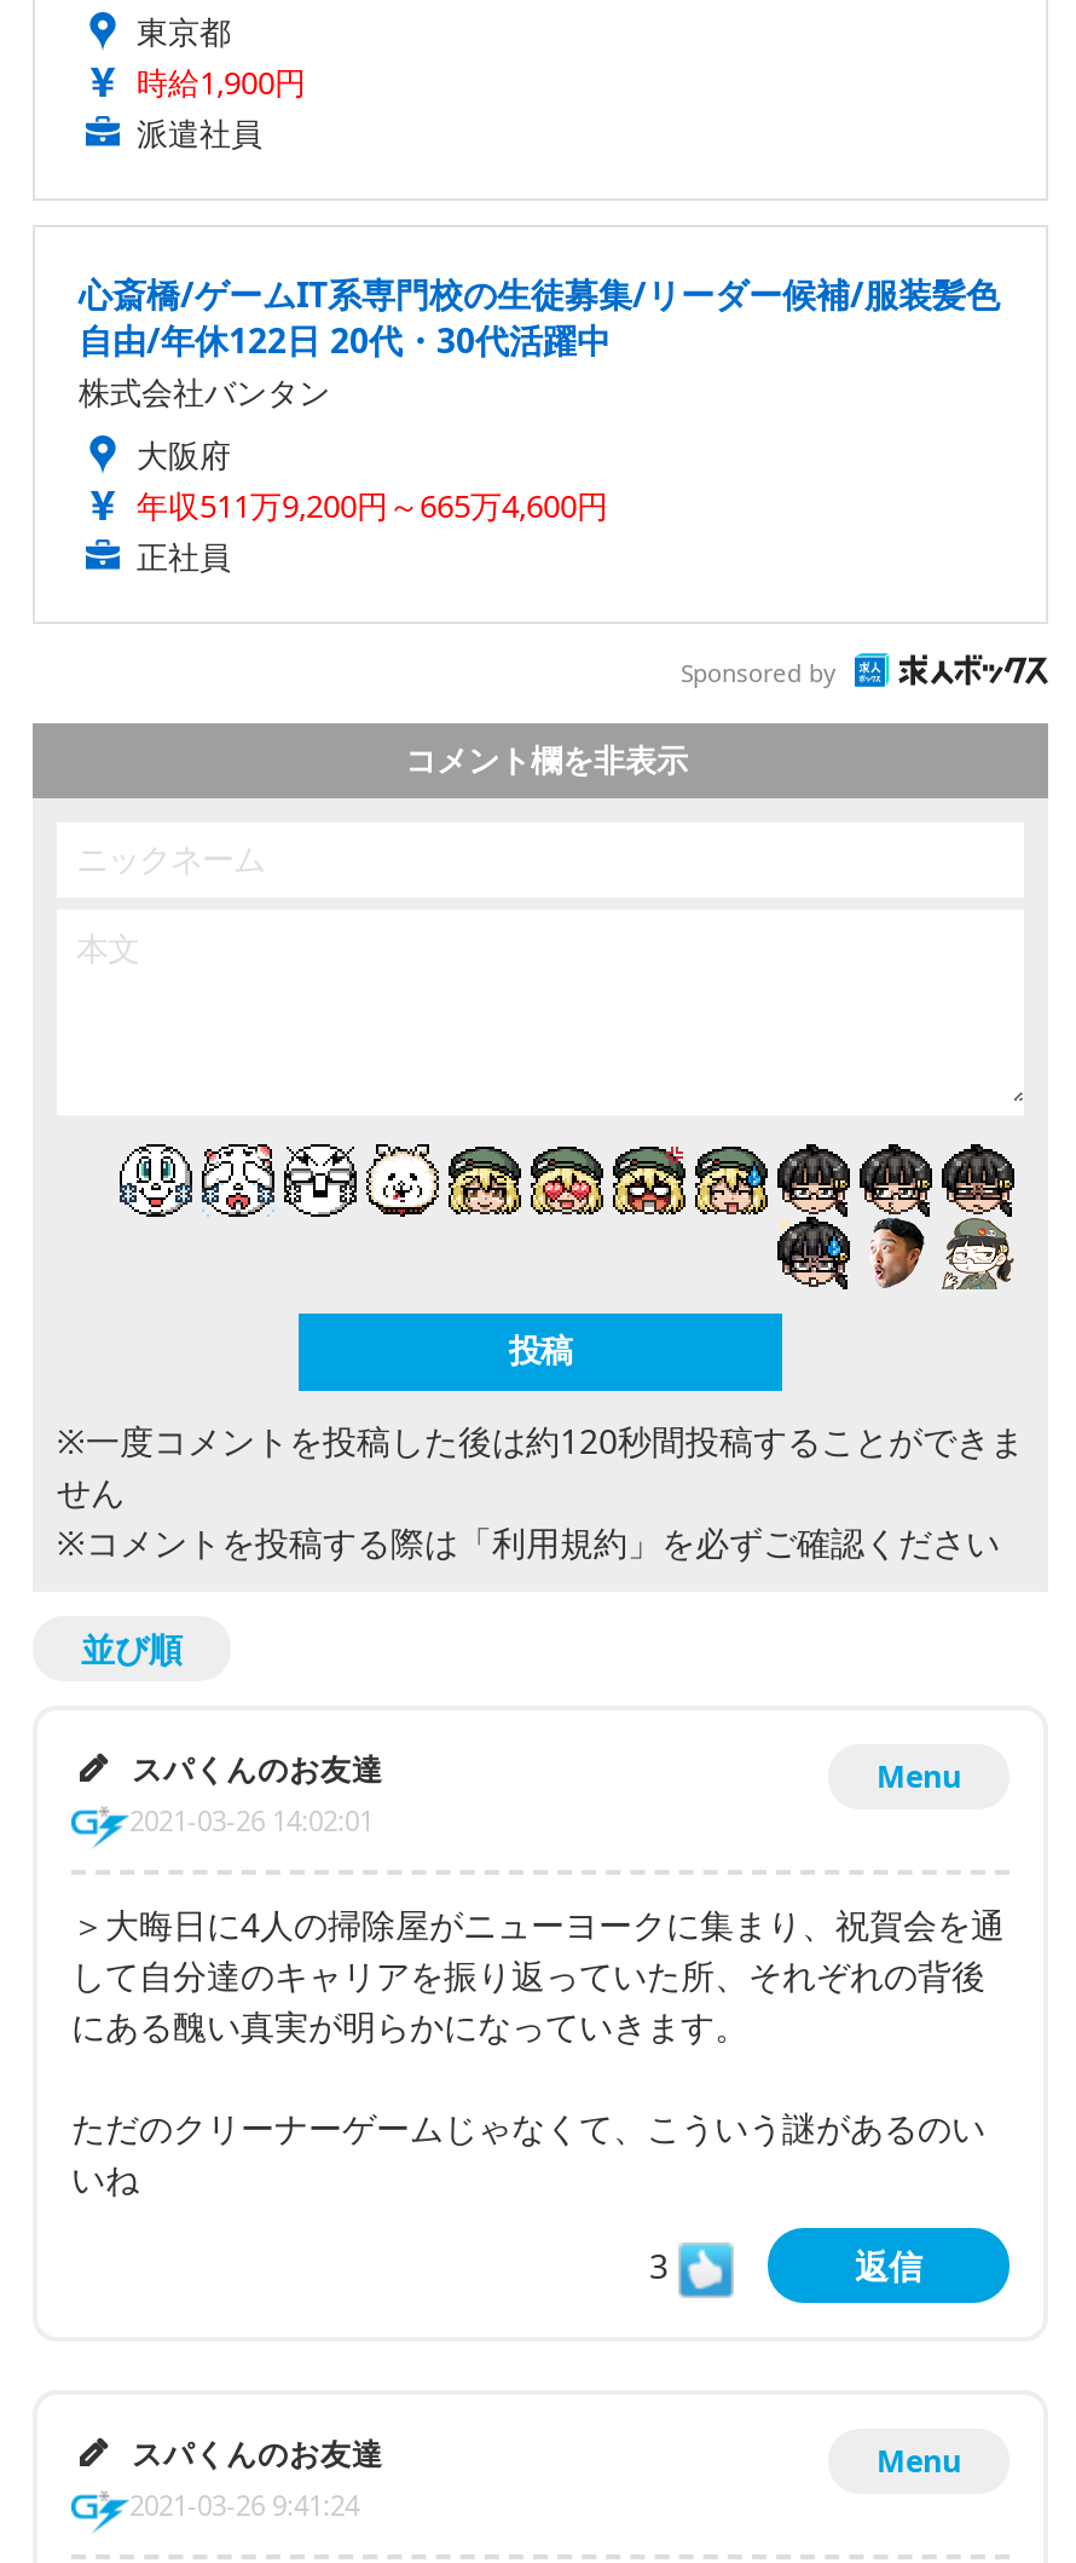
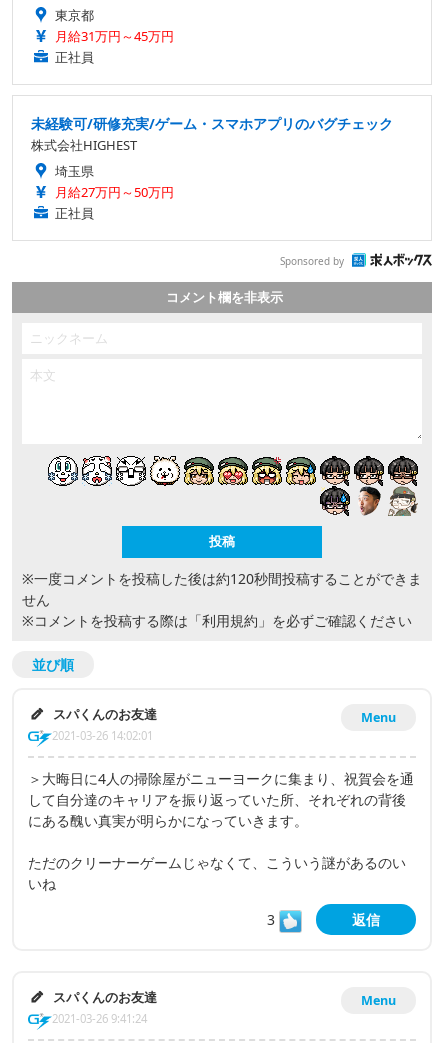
[137,61,306,155] 時給1,900円 | 派遣社員 -> [55,27,174,66] 月給31万円～45万円 | 正社員
[79,271,1000,528] 心斎橋/ゲームIT系専門校の生徒募集/リーダー候補/服装髪色 | 自由/年休122日 20代・30代活躍中 | 株式会社バンタン | 大阪府 | 年収511万9,200円～665万4,600円 -> [31,114,393,201] 未経験可/研修充実/ゲーム・スマホアプリのバグチェック | 株式会社HIGHEST | 埼玉県 | 月給27万円～50万円

